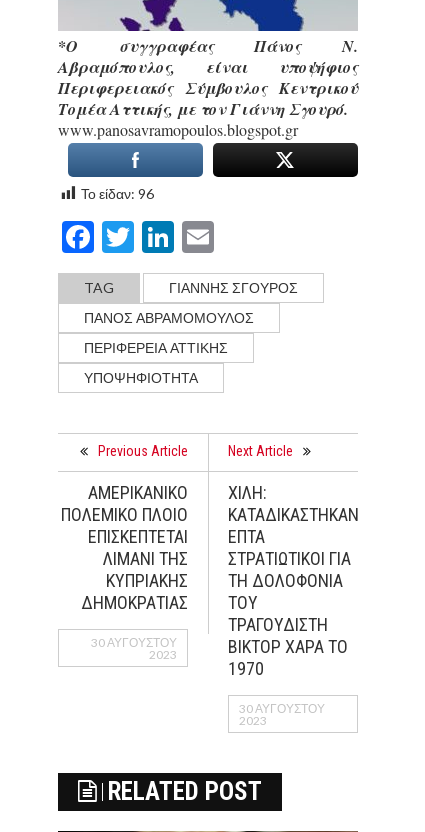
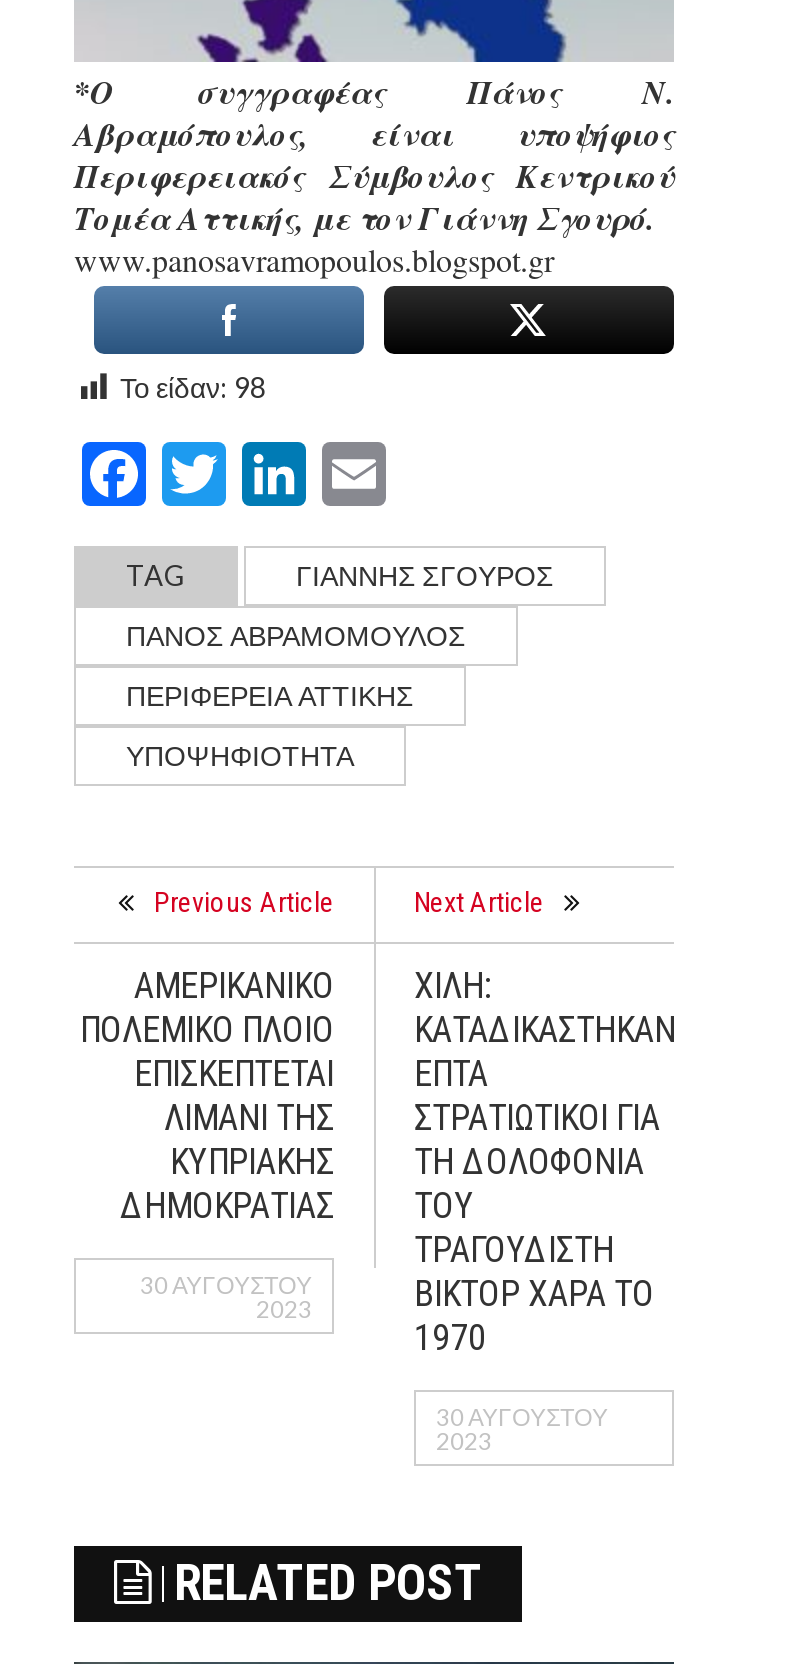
[81,185,154,202] Το είδαν: 96 -> [120,369,266,403] Το είδαν: 98

